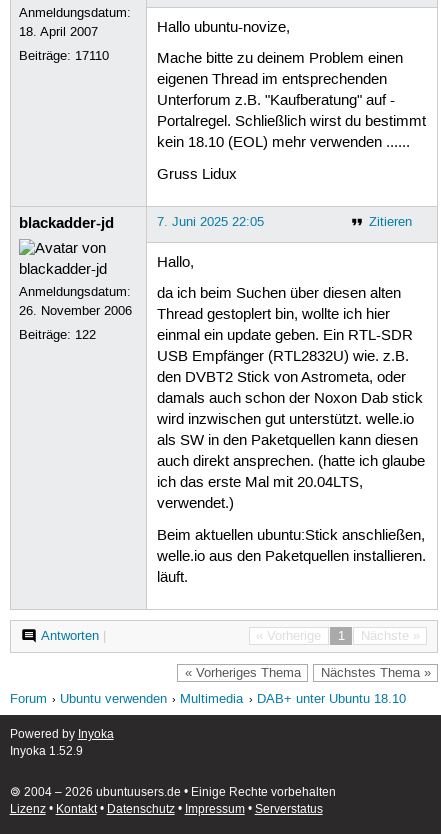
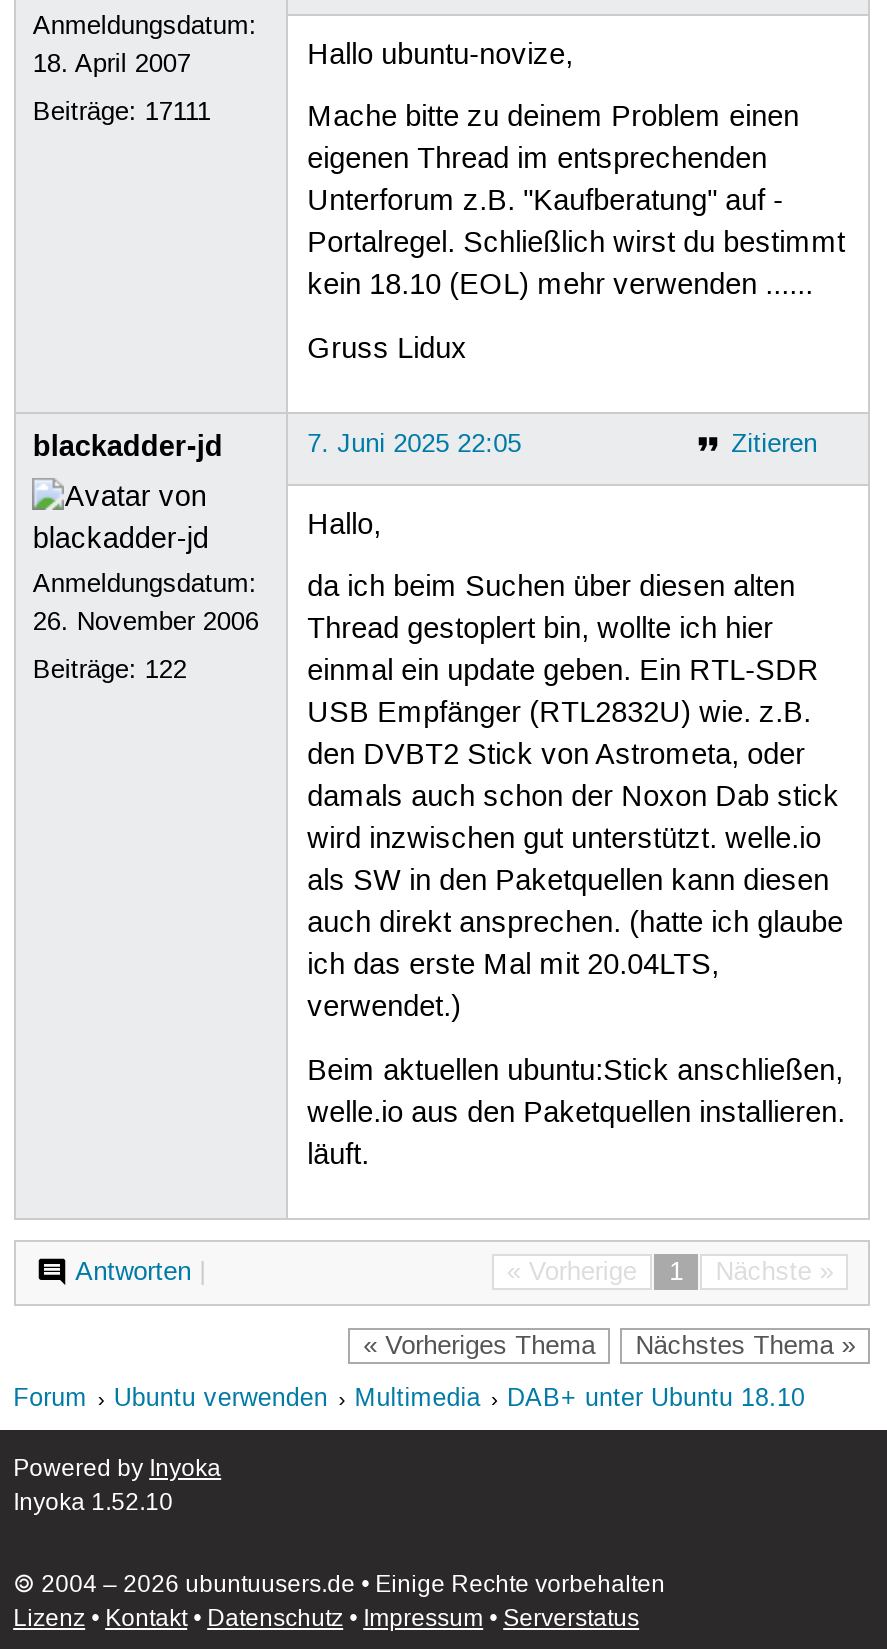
[19,48,109,64] Beiträge: 17110 -> [33,96,211,128] Beiträge: 17111
[10,745,83,760] Inyoka 1.52.9 -> [13,1489,173,1519] Inyoka 1.52.10

